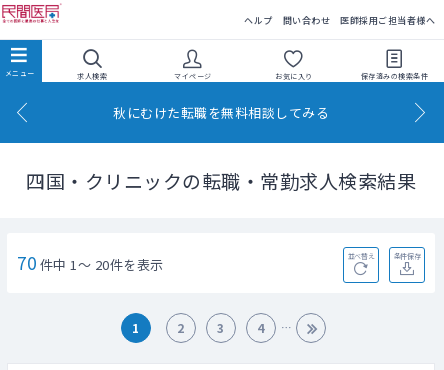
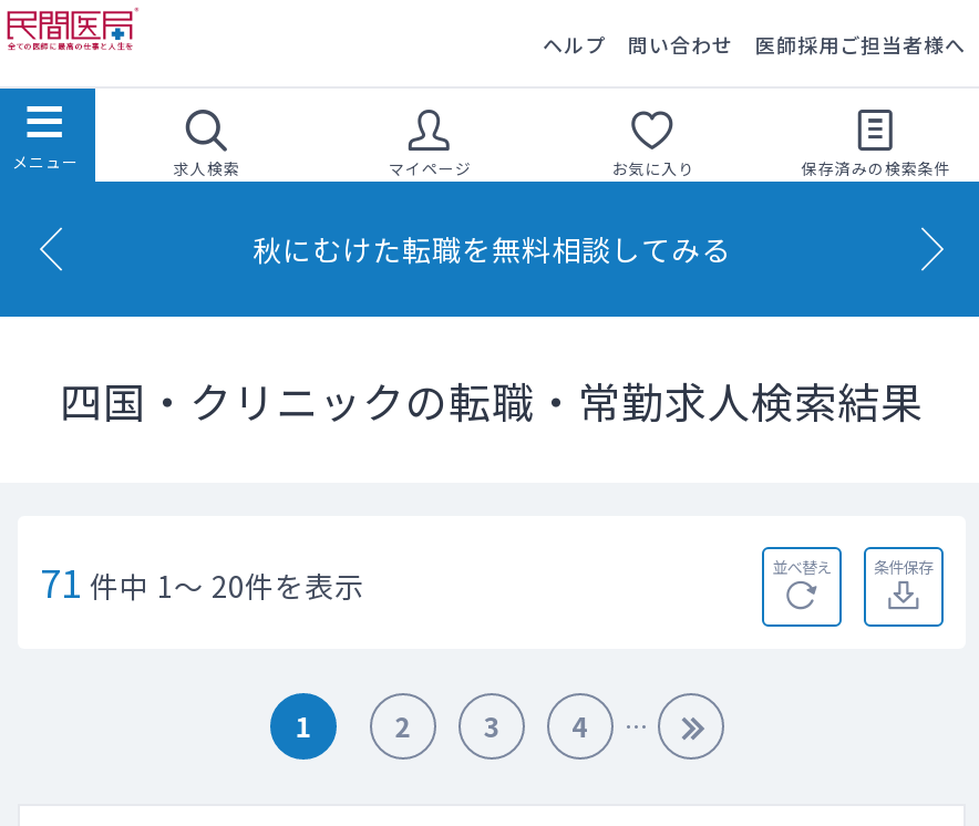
[17,250,163,275] 70件中 1～ 20件を表示 -> [40,554,364,609] 71件中 1～ 20件を表示

